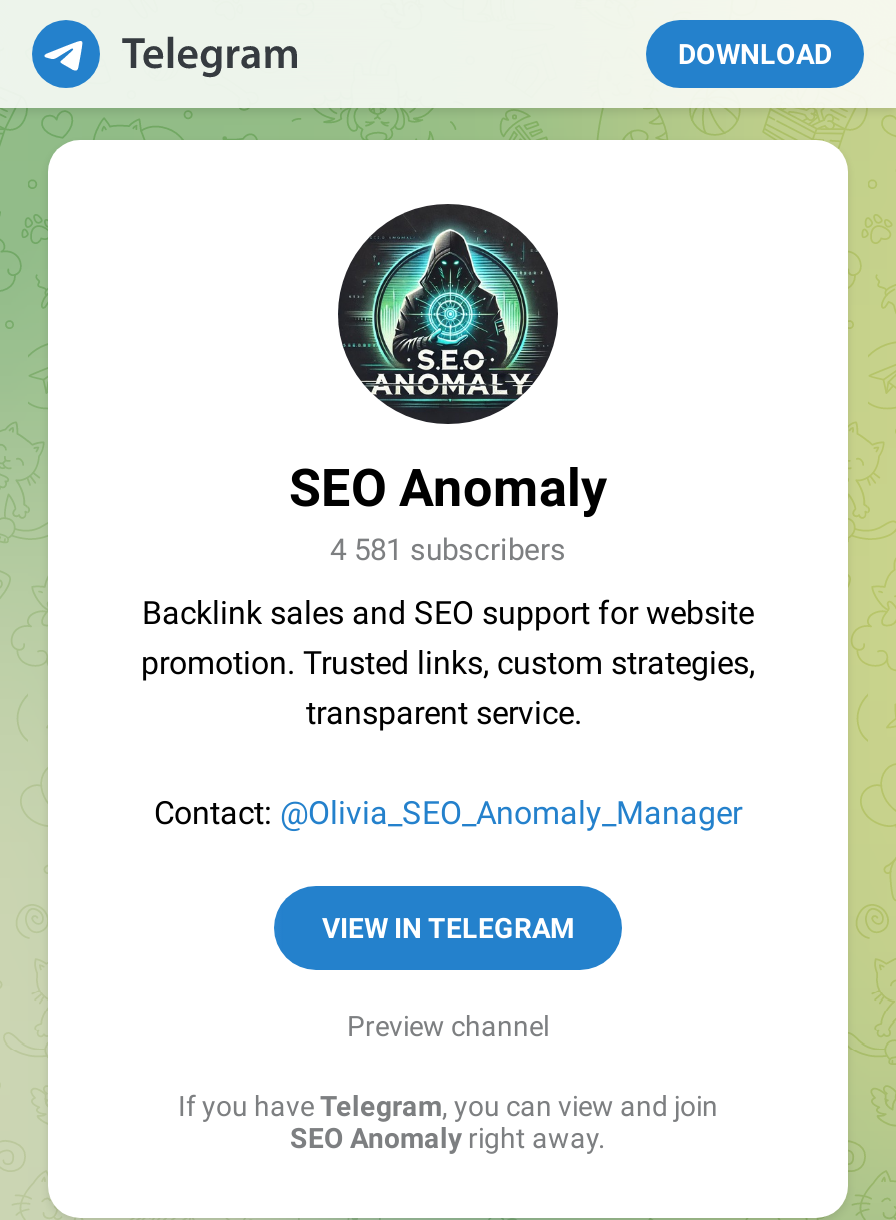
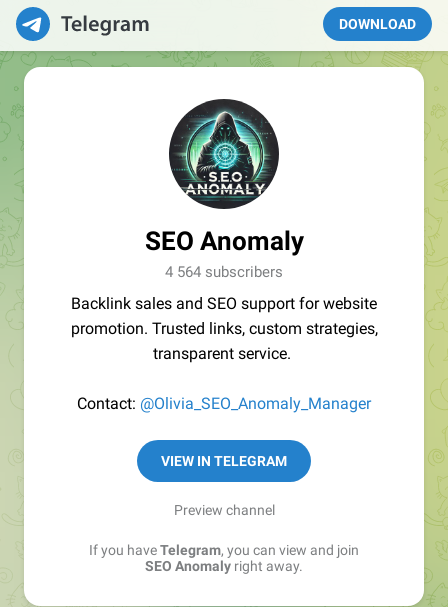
[330,532,566,568] 4 581 subscribers -> [165,263,283,281] 4 564 subscribers

